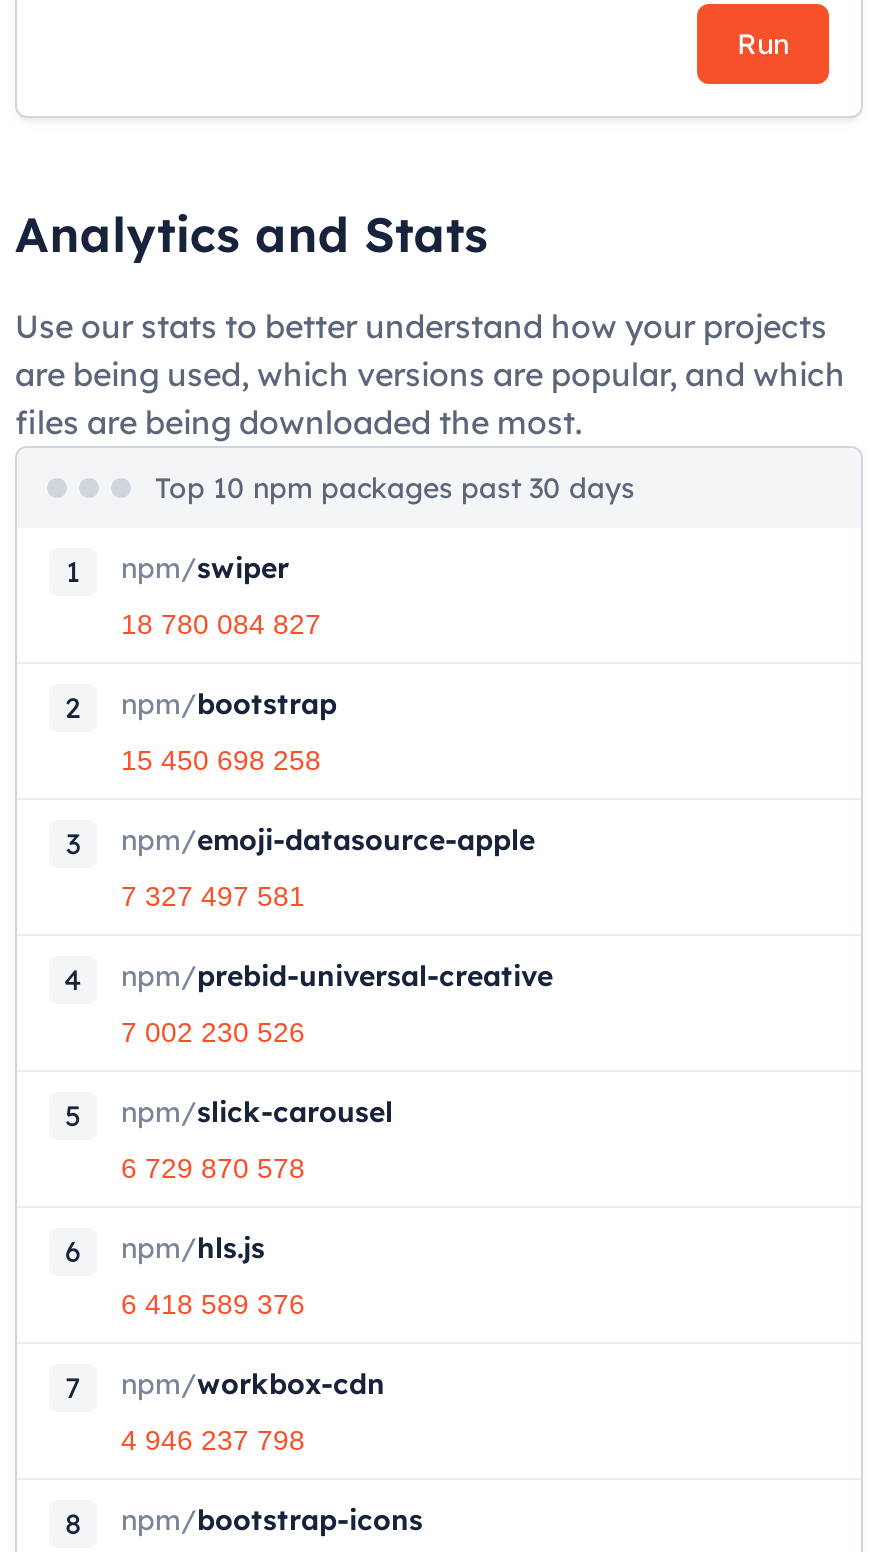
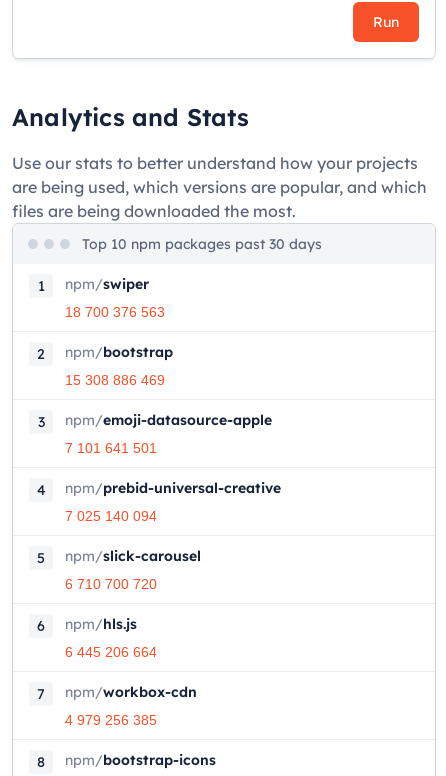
[121,608,321,640] 18 780 084 827 -> [65,304,165,320] 18 700 376 563
[121,744,321,776] 15 450 698 258 -> [65,372,165,388] 15 308 886 469
[121,880,305,912] 7 327 497 581 -> [65,440,157,456] 7 101 641 501
[121,1016,305,1048] 7 002 230 526 -> [65,508,157,524] 7 025 140 094
[121,1152,305,1184] 6 729 870 578 -> [65,576,157,592] 6 710 700 720
[121,1288,305,1320] 6 418 589 376 -> [65,644,157,660] 6 445 206 664
[121,1424,305,1456] 4 946 237 798 -> [65,712,157,728] 4 979 256 385

